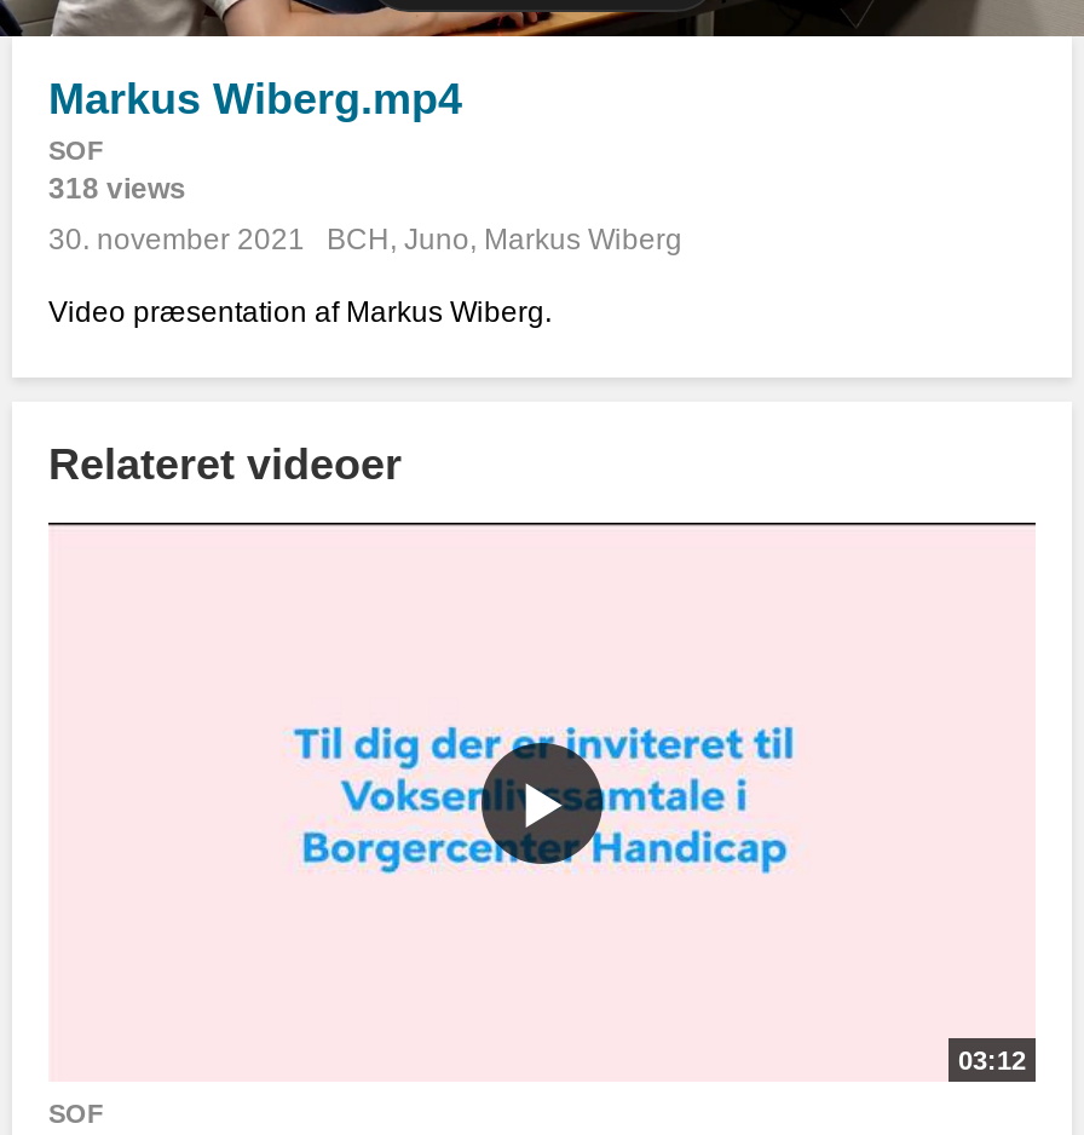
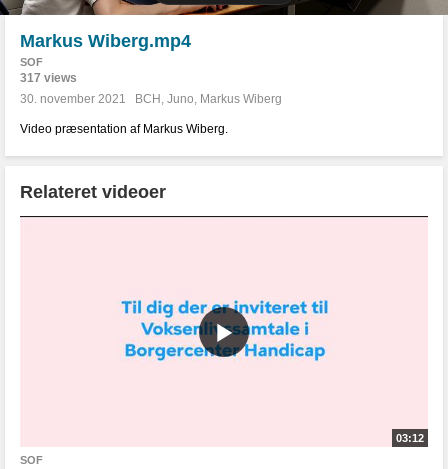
[48,172,186,206] 318 views -> [20,71,77,85] 317 views

